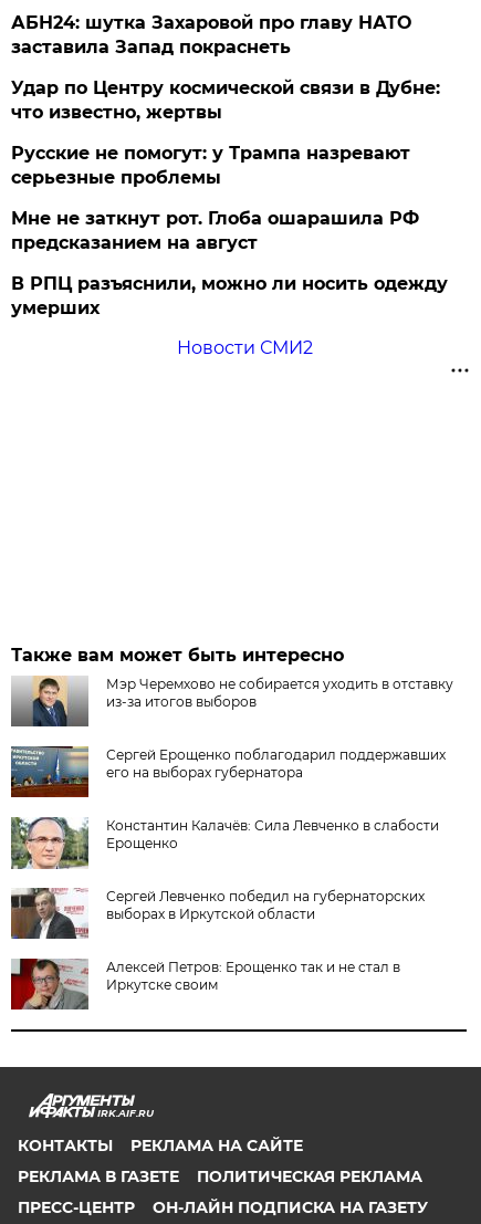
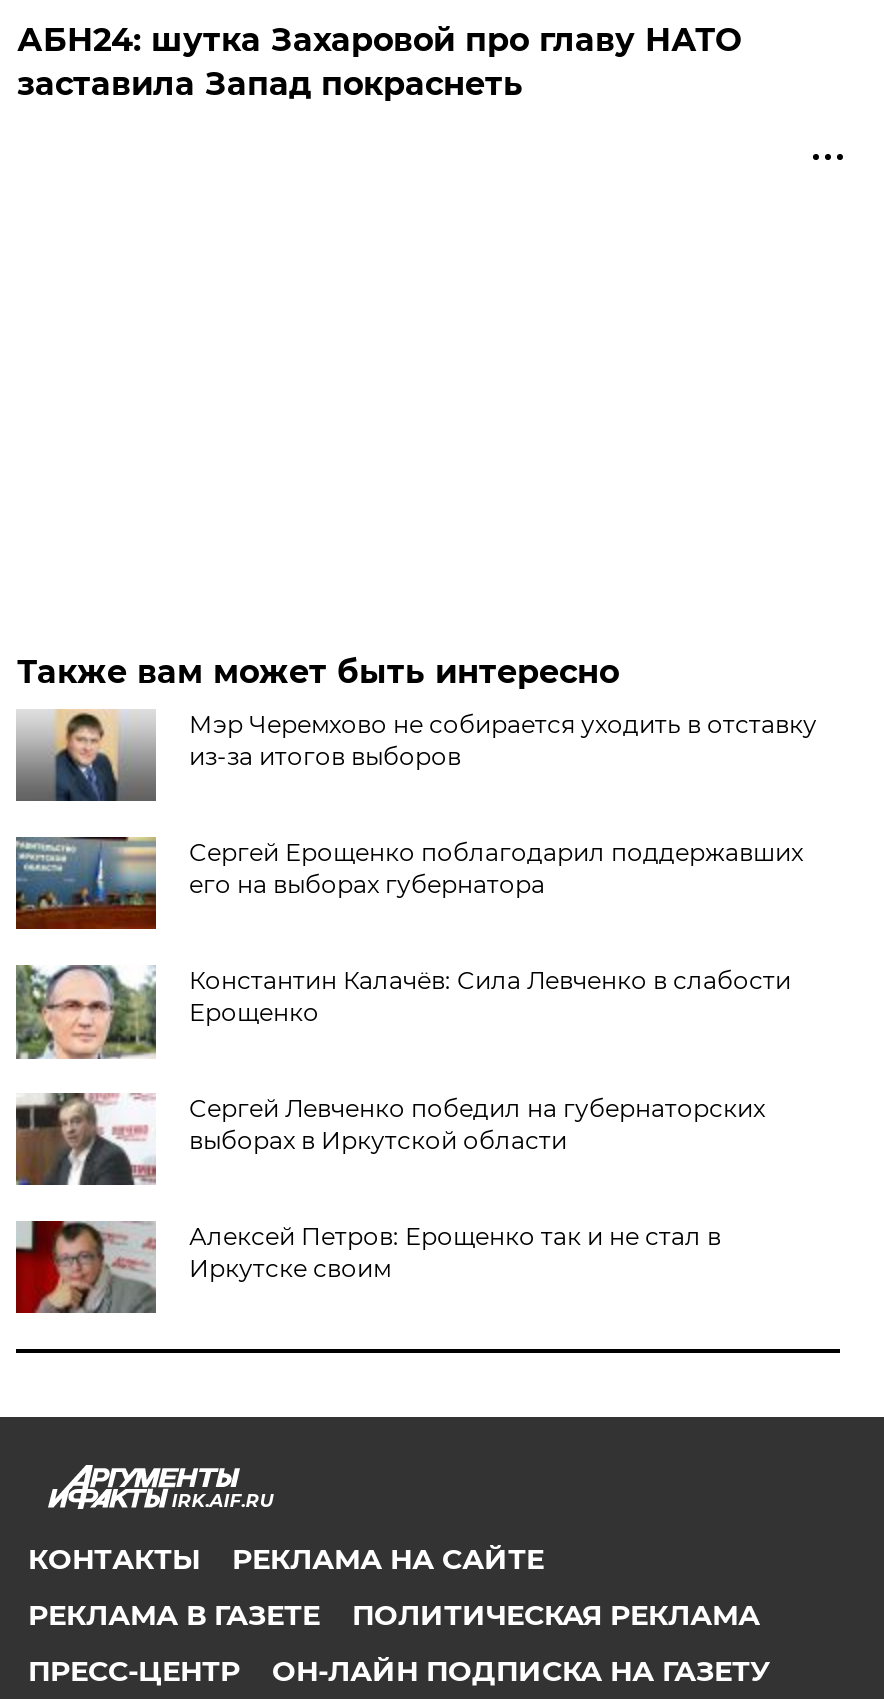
[11,77,448,358] Удар по Центру космической связи в Дубне: | что известно, жертвы | Русские не помогут: у Трампа назревают | серьезные проблемы | Мне не заткнут рот. Глоба ошарашила РФ | предсказанием на август | В РПЦ разъяснили, можно ли носить одежду | умерших | Новости СМИ2 -> none

